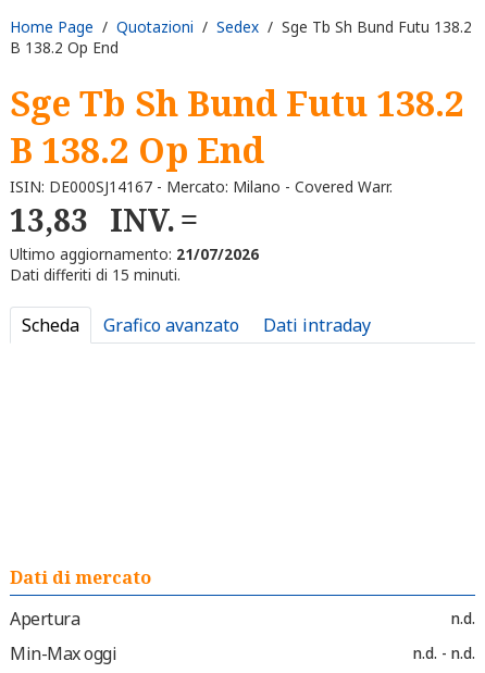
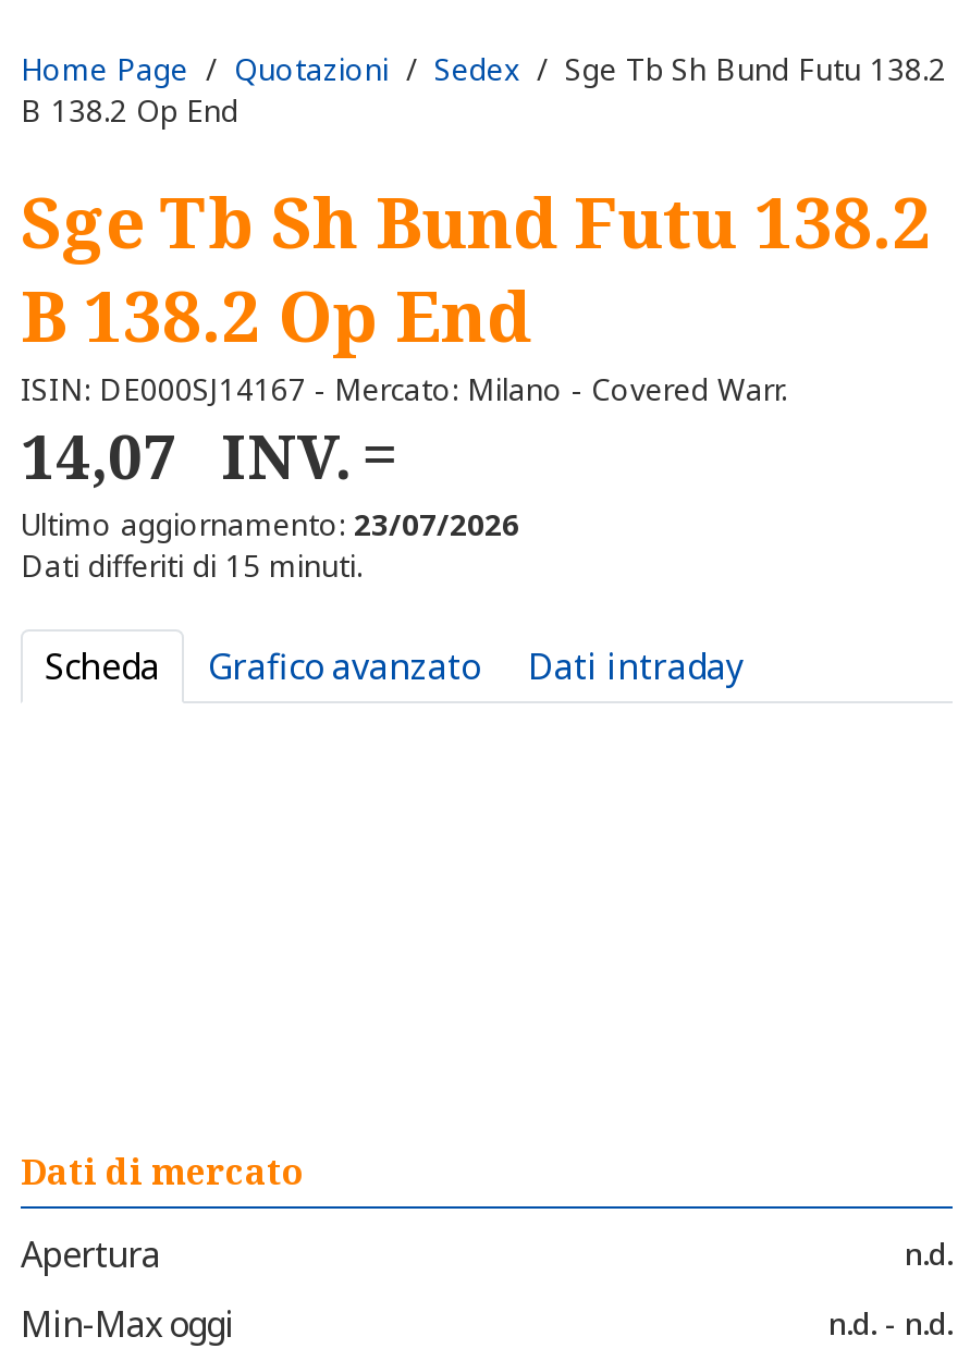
[10,199,175,240] 13,83 INV. -> [21,414,352,496] 14,07 INV.
[10,243,259,264] Ultimo aggiornamento: 21/07/2026 -> [21,502,519,543] Ultimo aggiornamento: 23/07/2026

